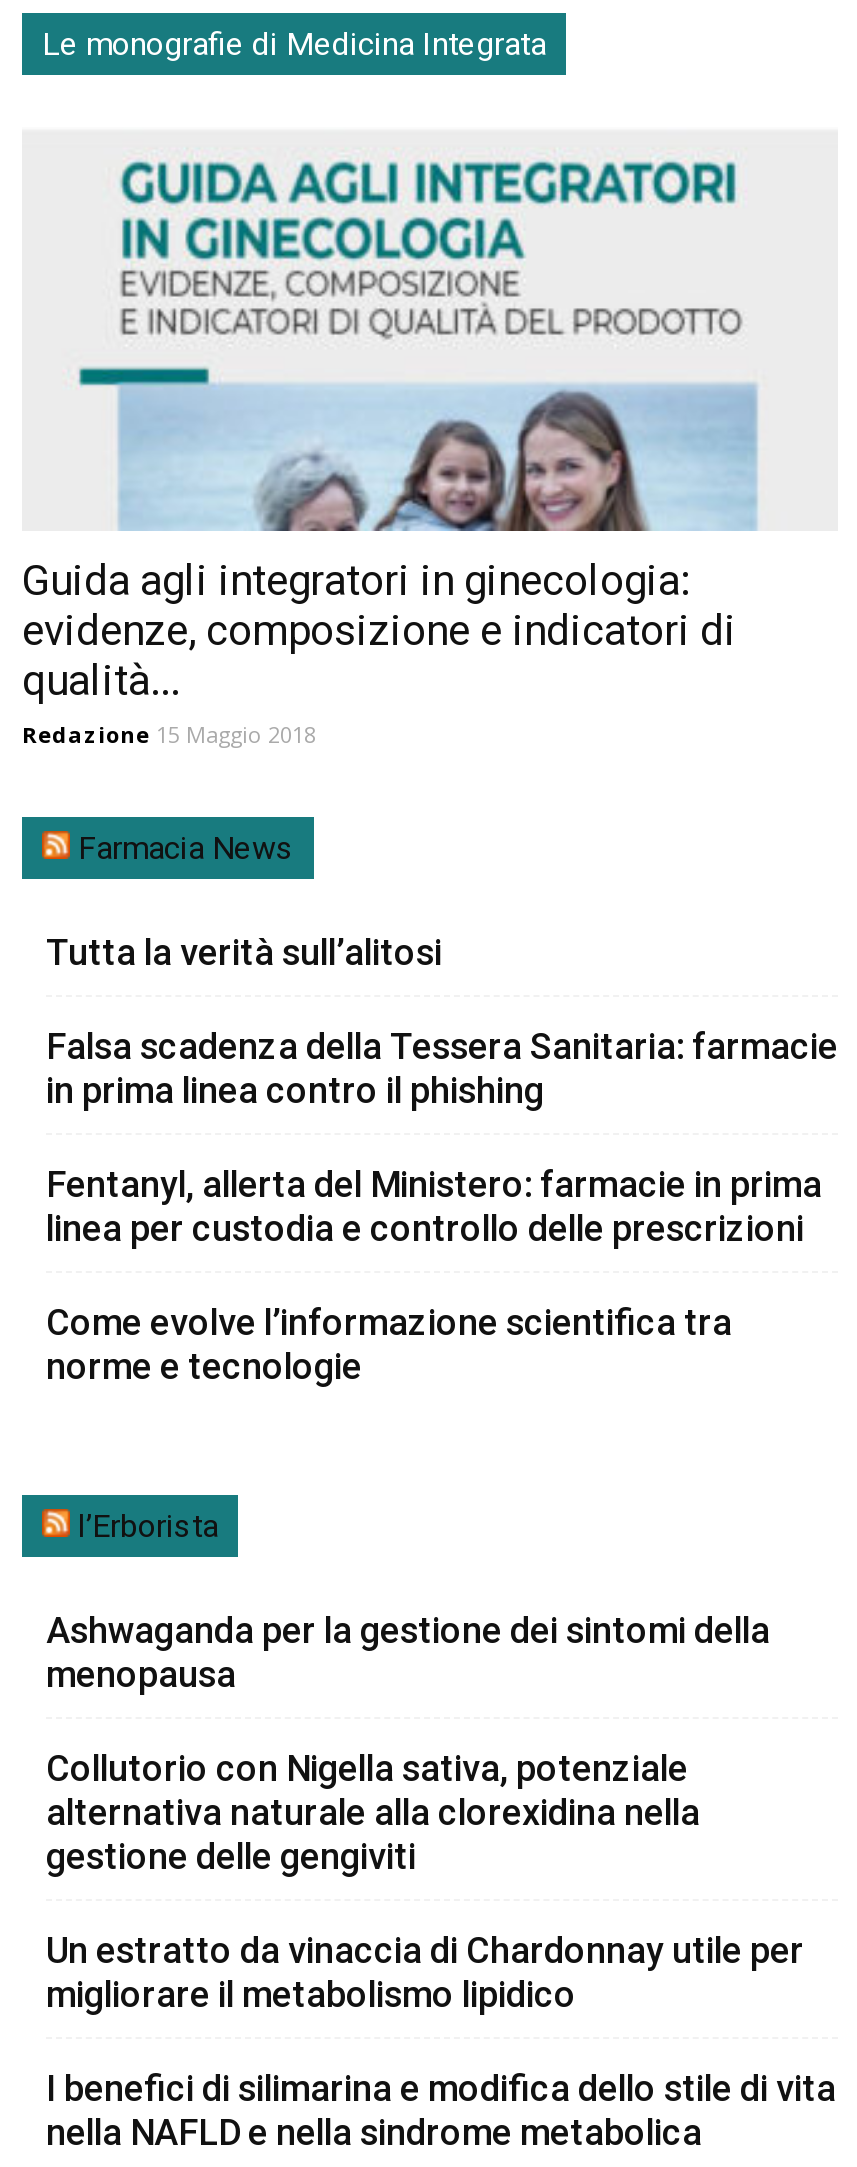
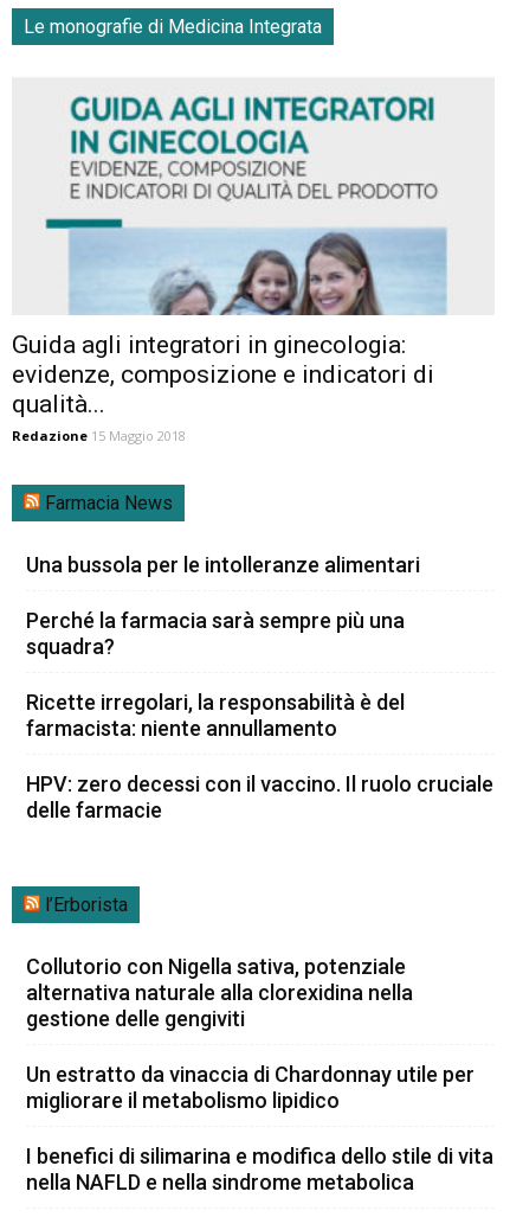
[46,930,442,972] Tutta la verità sull’alitosi -> [26,552,420,577] Una bussola per le intolleranze alimentari
[46,1024,838,1110] Falsa scadenza della Tessera Sanitaria: farmacie | in prima linea contro il phishing -> [26,607,405,658] Perché la farmacia sarà sempre più una | squadra?
[46,1162,822,1248] Fentanyl, allerta del Ministero: farmacie in prima | linea per custodia e controllo delle prescrizioni -> [26,689,405,740] Ricette irregolari, la responsabilità è del | farmacista: niente annullamento
[46,1300,732,1386] Come evolve l’informazione scientifica tra | norme e tecnologie -> [26,771,493,822] HPV: zero decessi con il vaccino. Il ruolo cruciale | delle farmacie
[46,1608,770,1694] Ashwaganda per la gestione dei sintomi della | menopausa -> none

